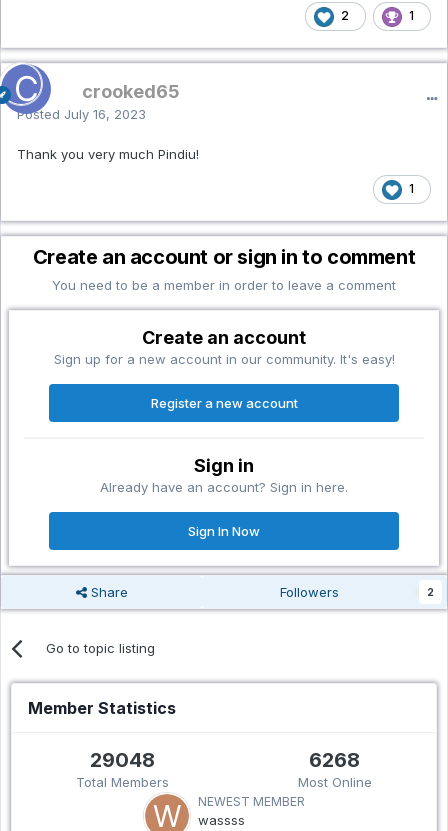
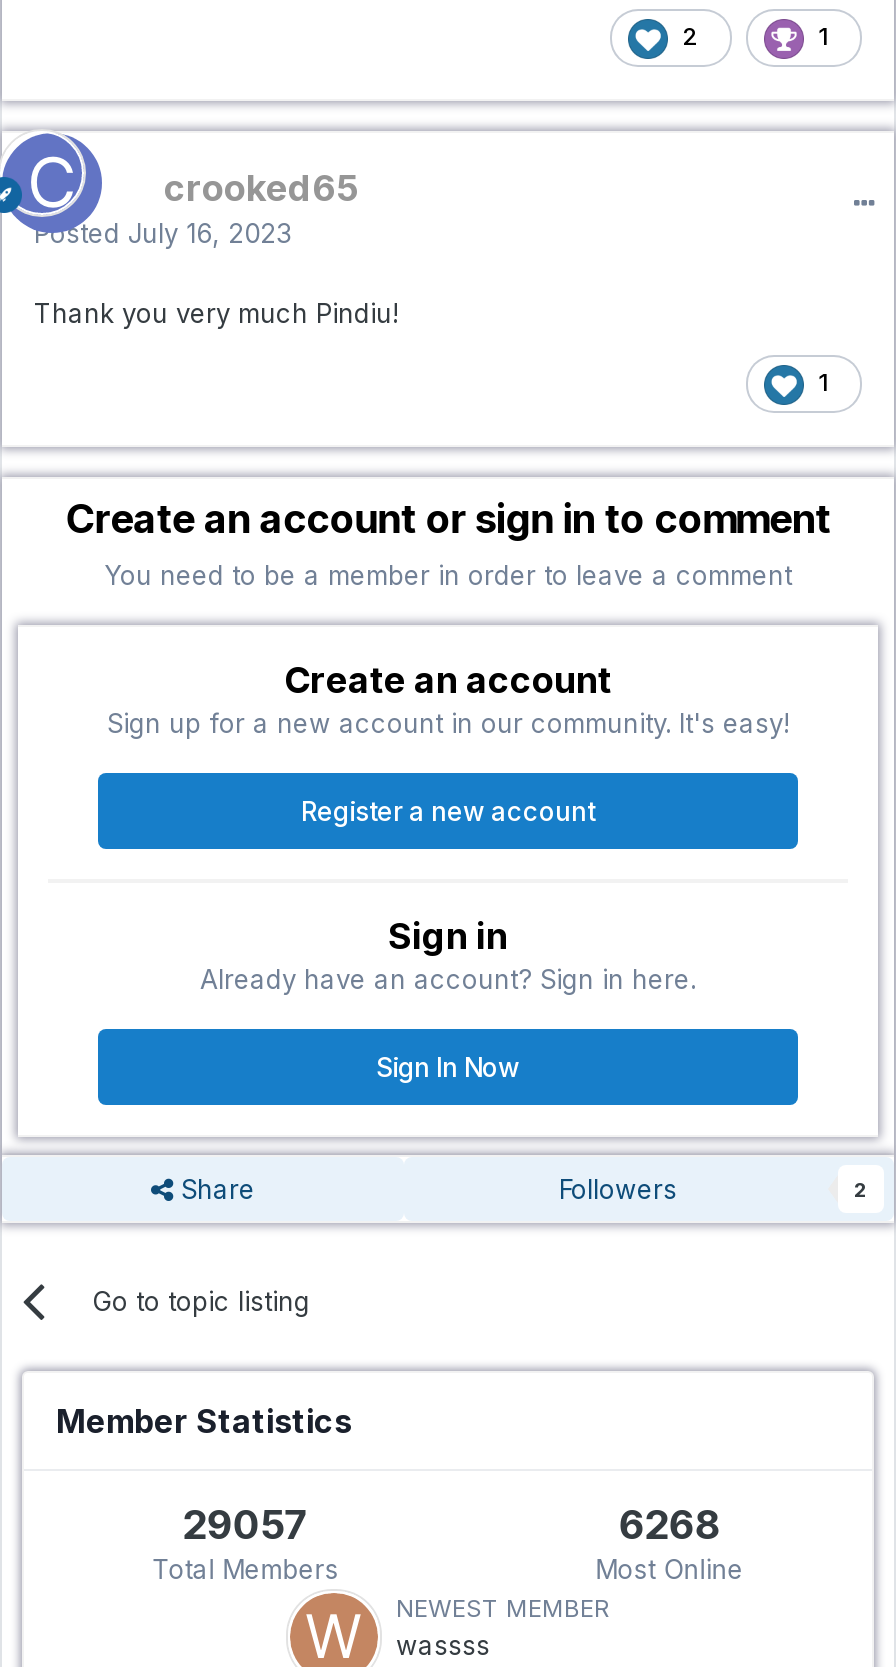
[90,748,155,772] 29048 -> [182,1501,308,1549] 29057

